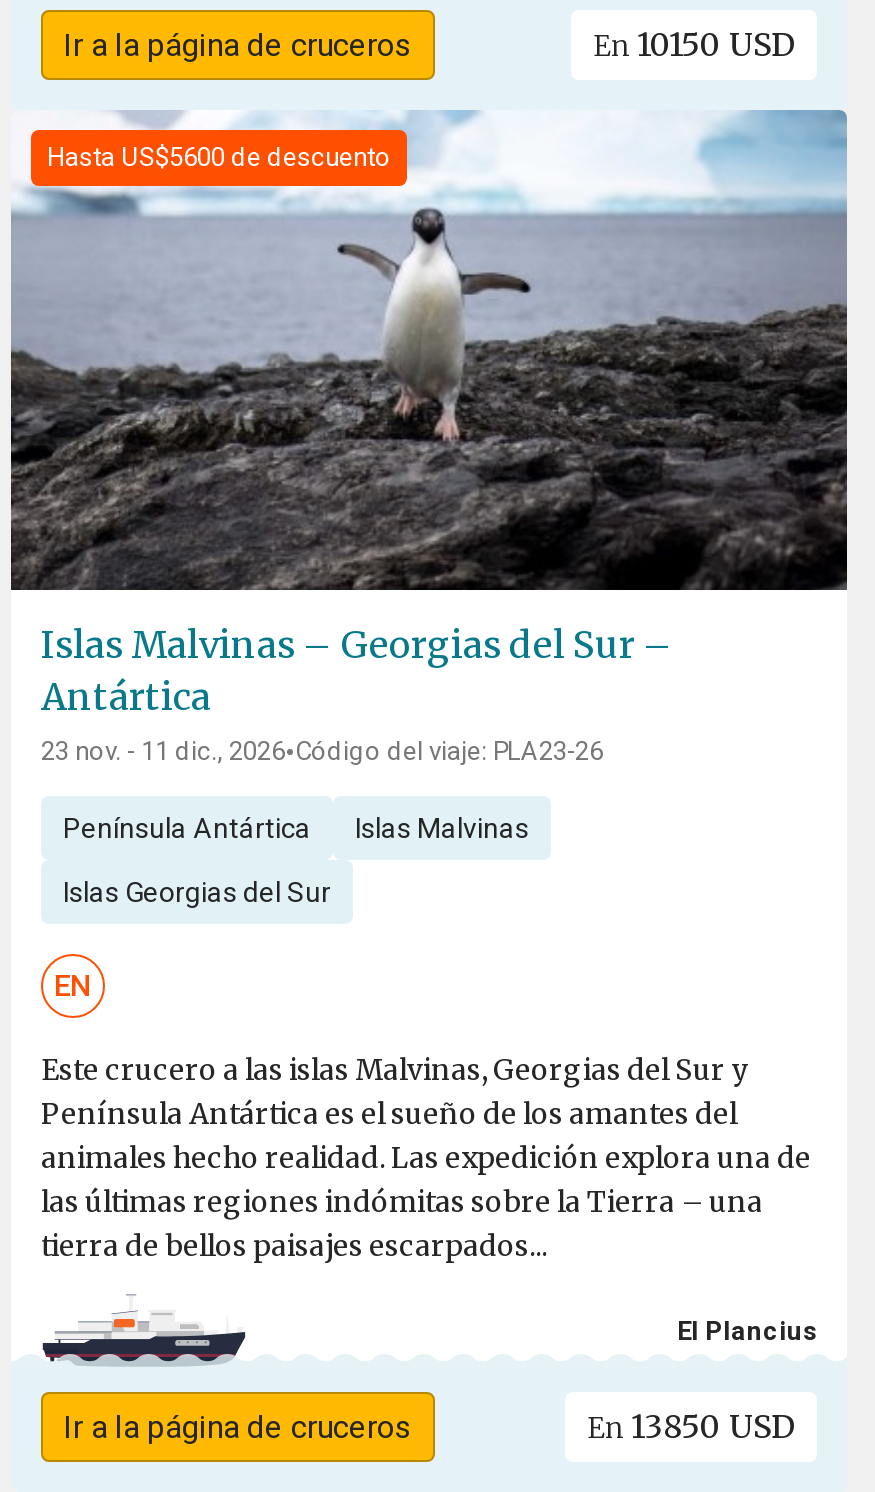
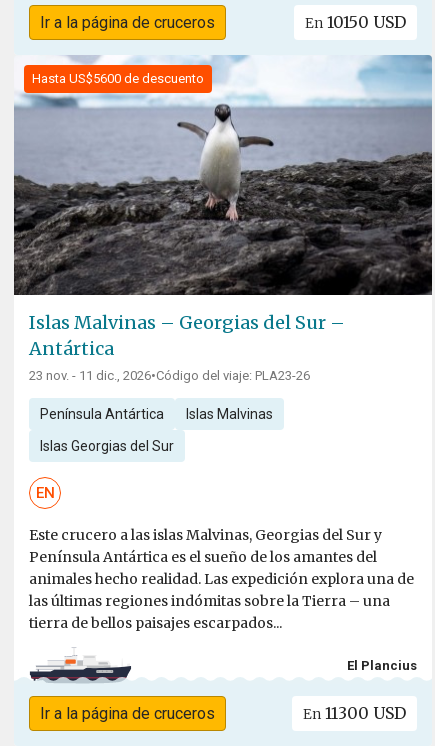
[587,1407,795,1447] En 13850 USD -> [303,703,406,723] En 11300 USD

